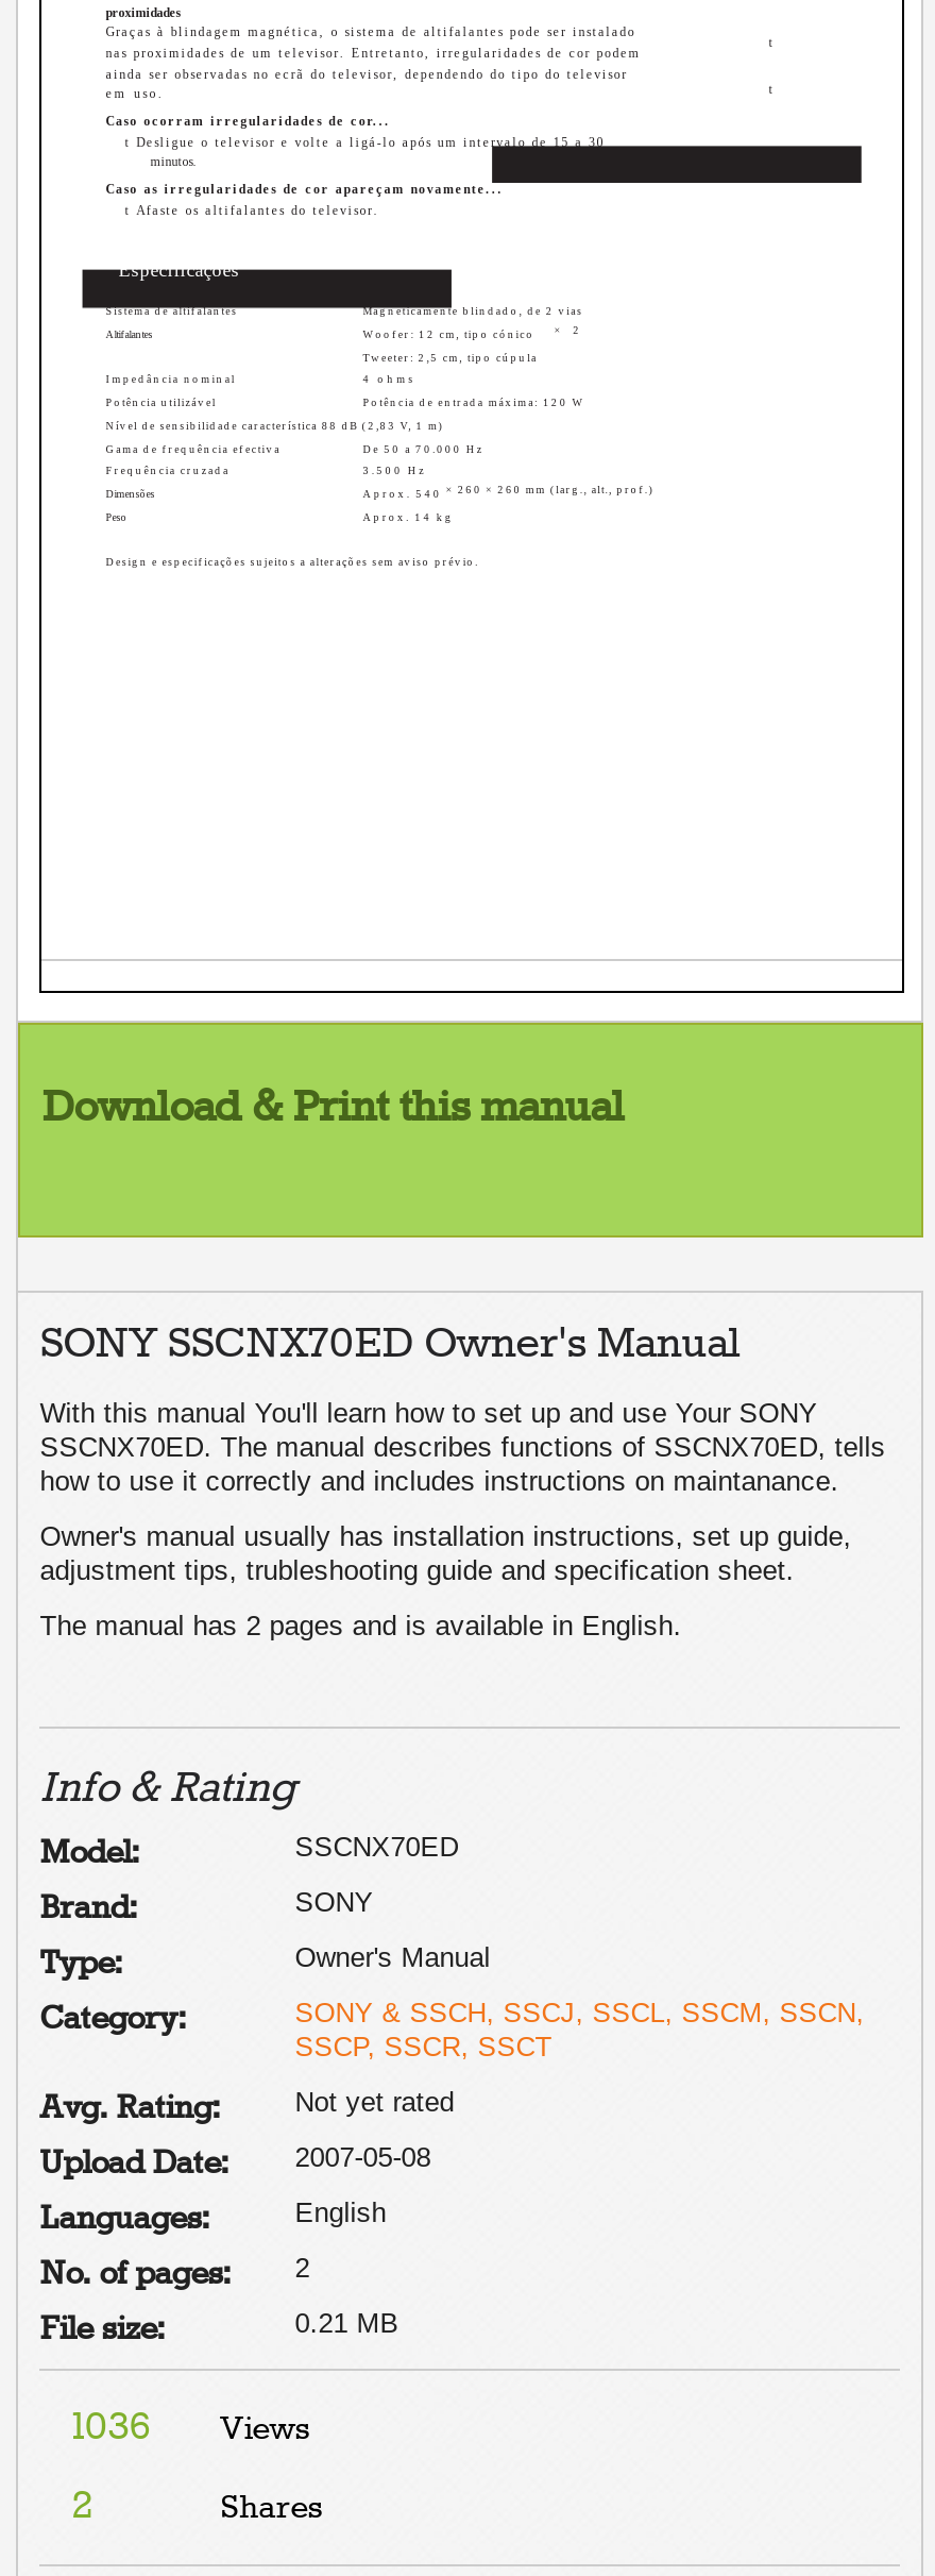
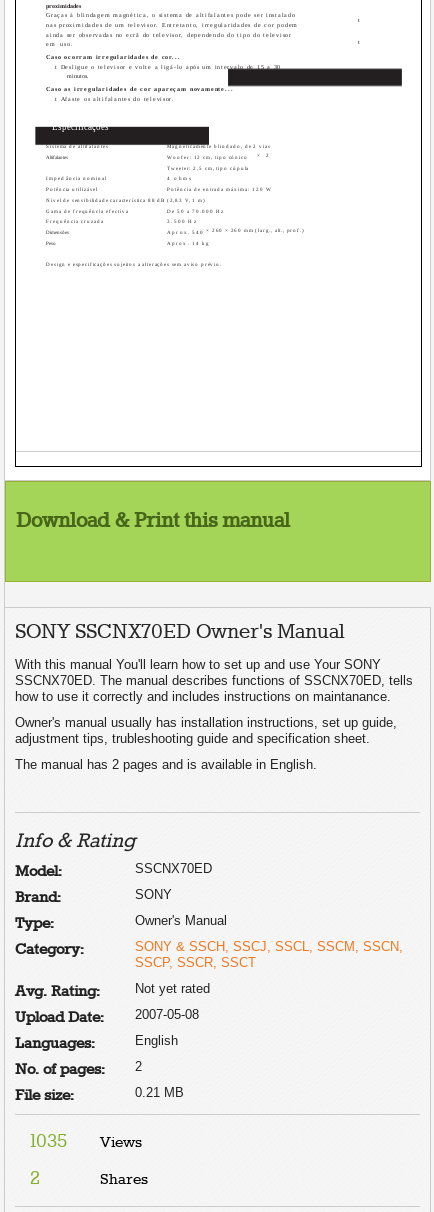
[72,2404,310,2451] 1036 Views -> [30,1130,142,1152] 1035 Views

